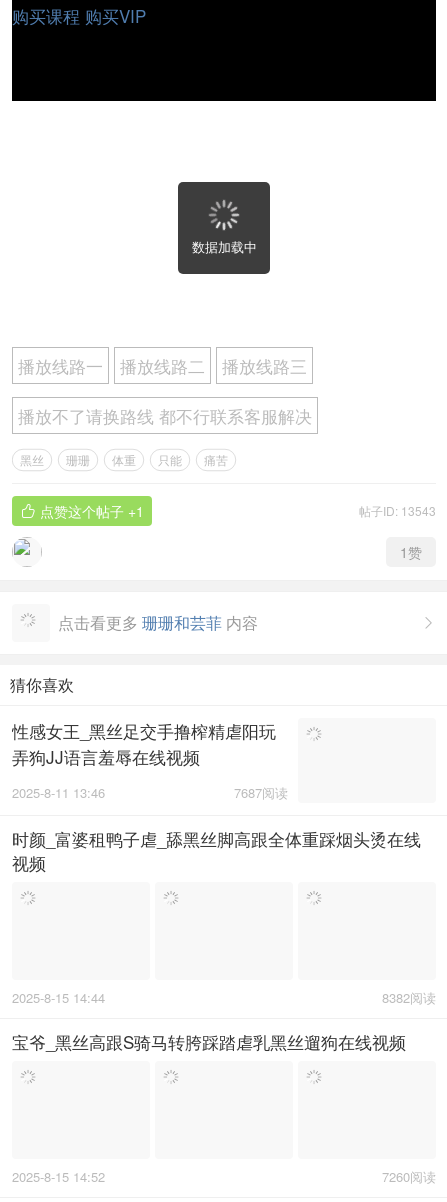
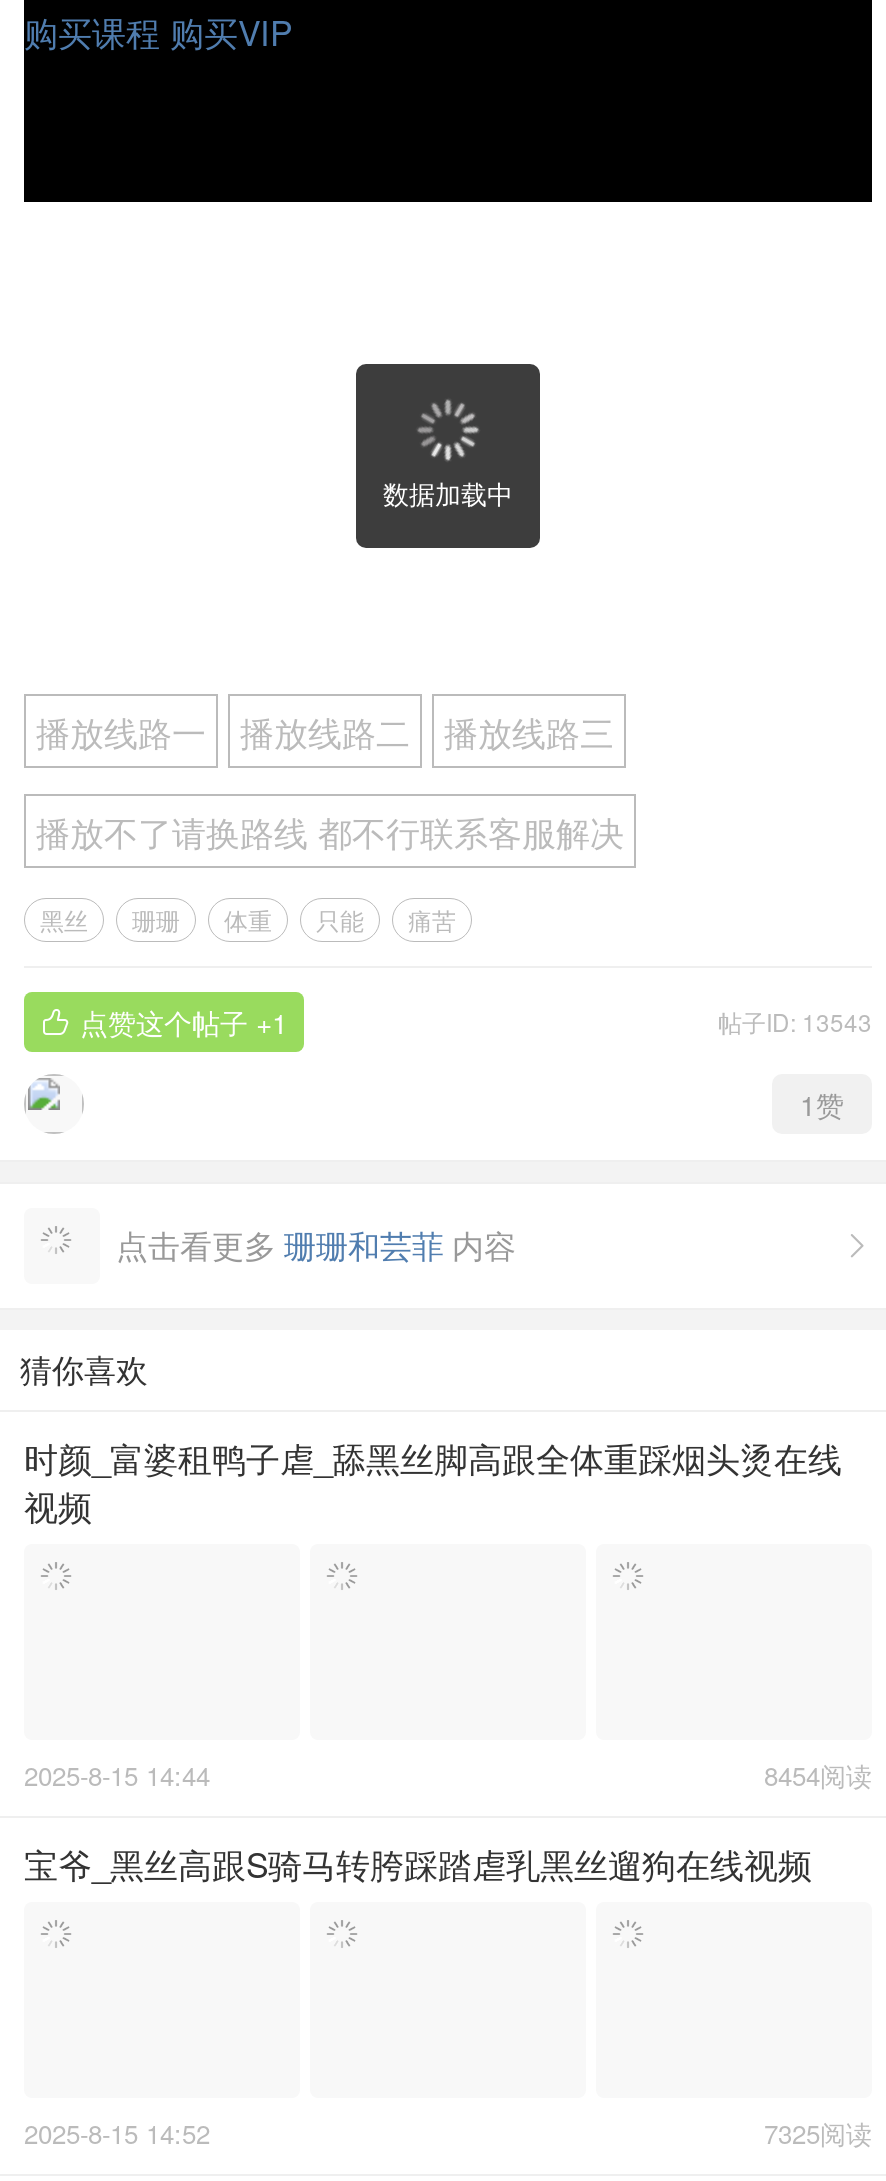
[12,718,288,802] 性感女王_黑丝足交手撸榨精虐阳玩 | 弄狗JJ语言羞辱在线视频 | 7687阅读 | 2025-8-11 13:46 -> none
[382,988,436,1007] 8382阅读 -> [764,1756,872,1794] 8454阅读
[382,1167,436,1186] 7260阅读 -> [764,2113,872,2151] 7325阅读

